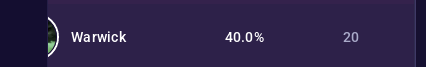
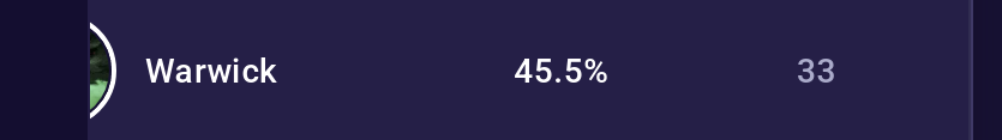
[225,29,264,45] 40.0% -> [514,51,608,90] 45.5%
[342,29,359,45] 20 -> [797,51,836,90] 33

